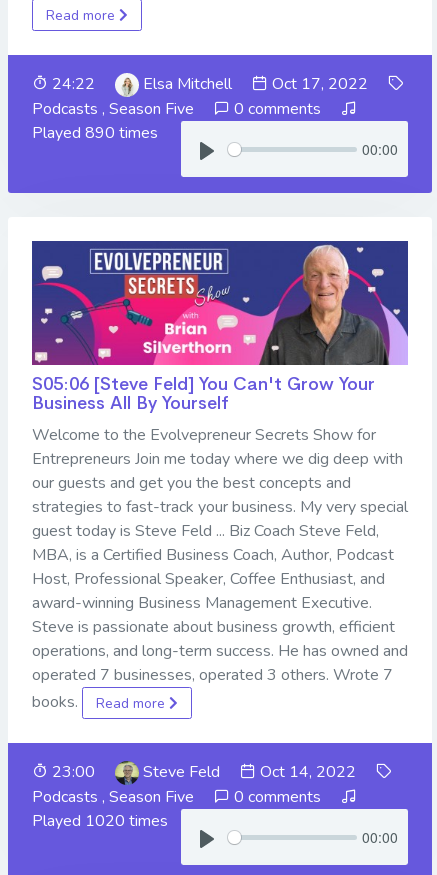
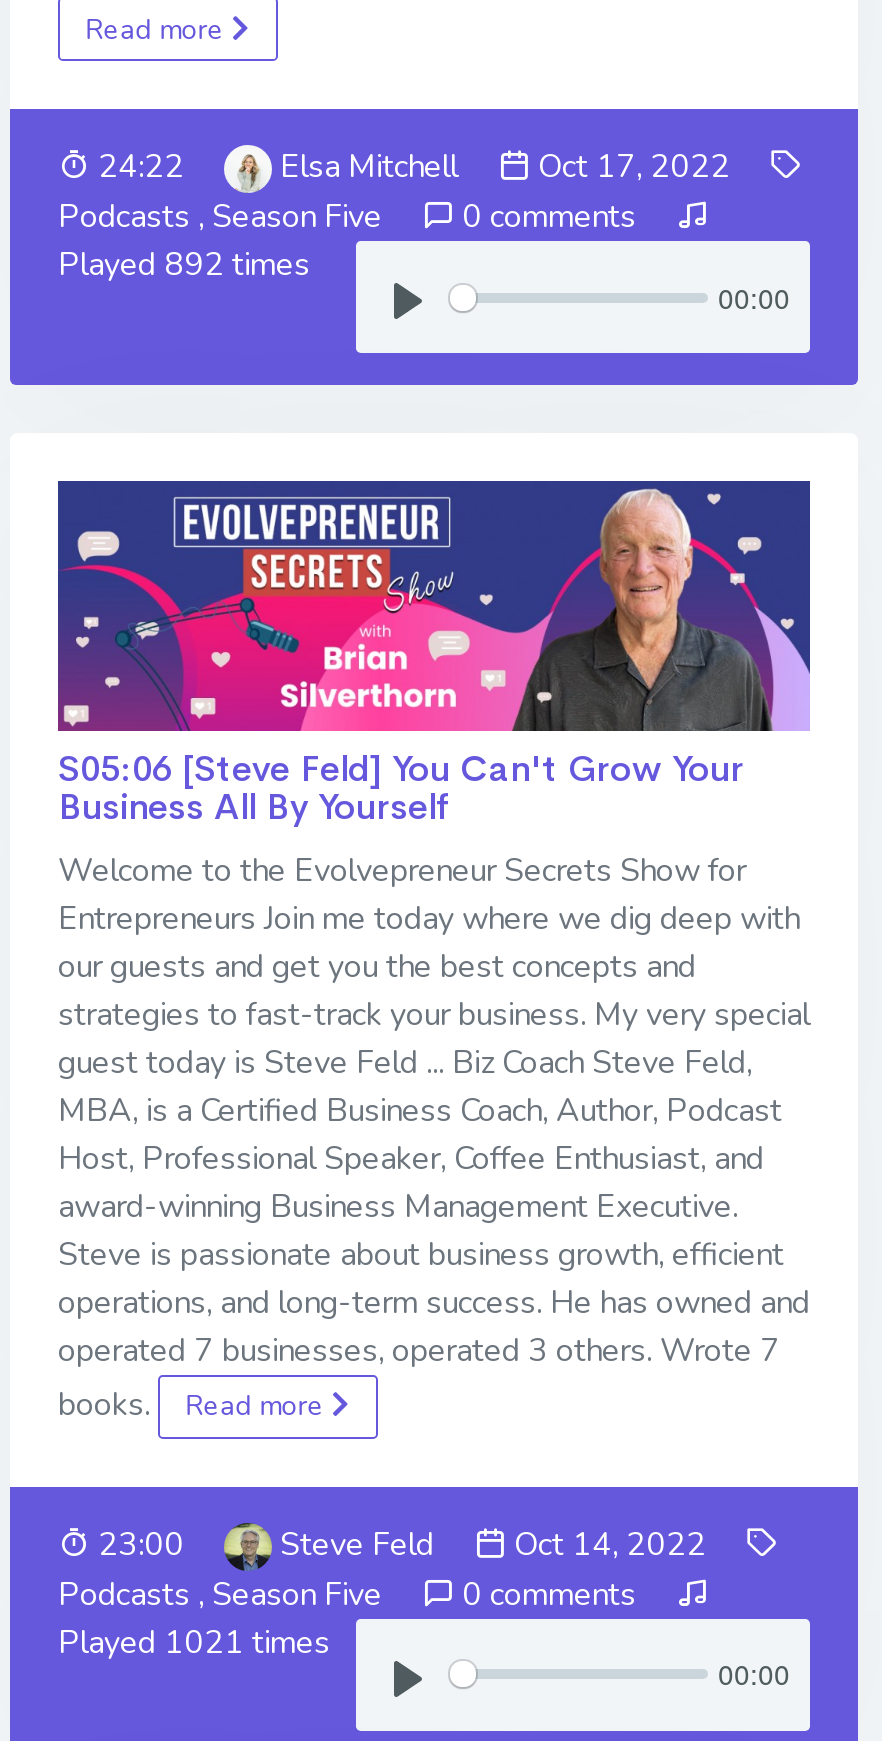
[32,122,158,144] Played 890 times -> [58,244,310,288] Played 892 times
[32,810,168,832] Played 1020 times -> [58,1621,330,1665] Played 1021 times

